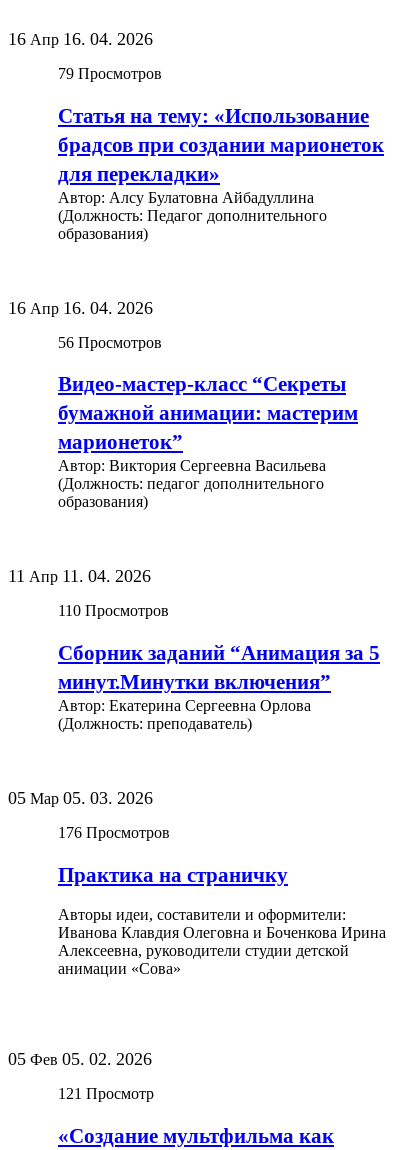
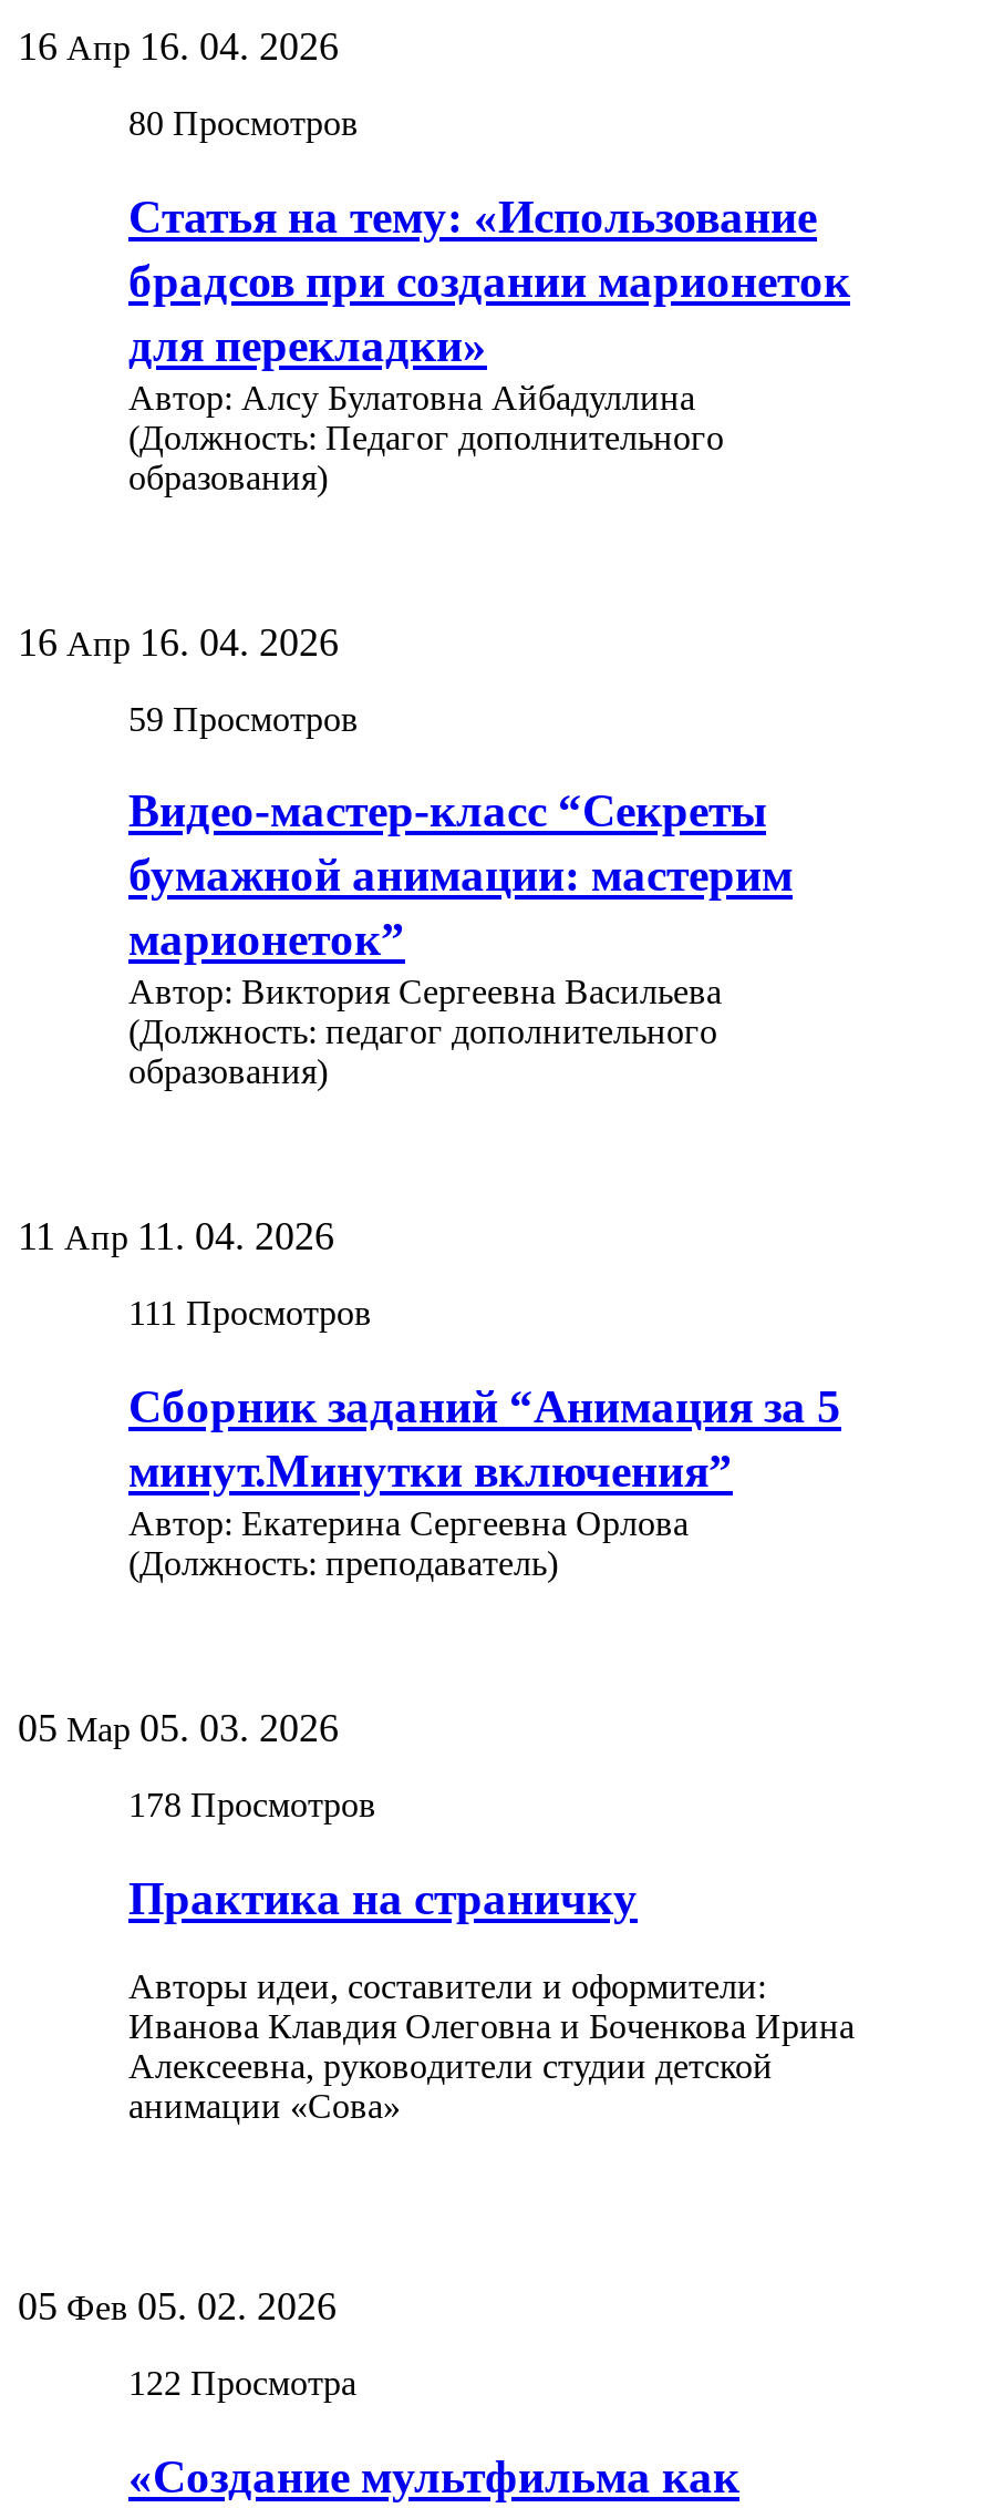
[58,65,162,82] 79 Просмотров -> [128,104,359,142] 80 Просмотров
[58,334,162,351] 56 Просмотров -> [128,699,359,737] 59 Просмотров
[58,602,169,619] 110 Просмотров -> [128,1295,372,1332] 111 Просмотров
[58,824,170,841] 176 Просмотров -> [128,1786,376,1824] 178 Просмотров
[58,1085,154,1102] 121 Просмотр -> [128,2364,356,2401] 122 Просмотра

